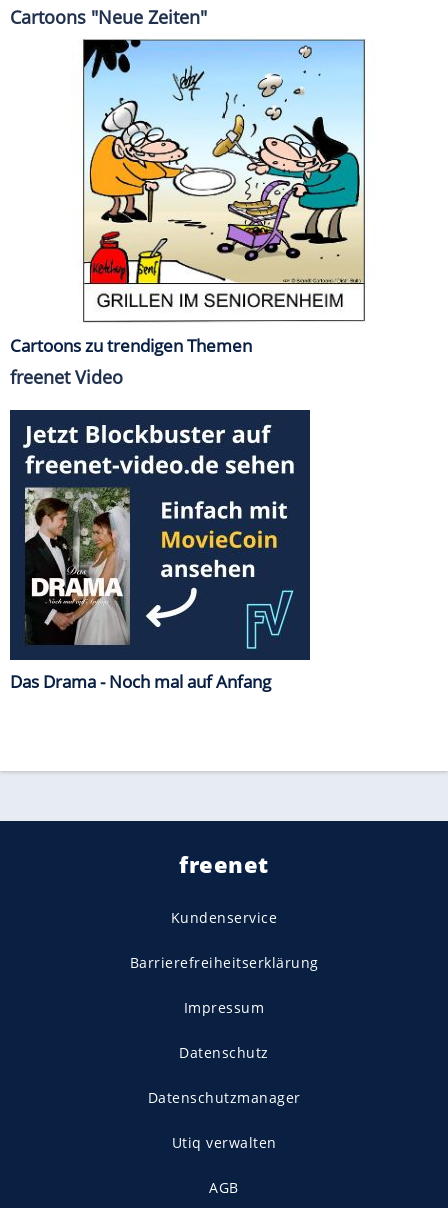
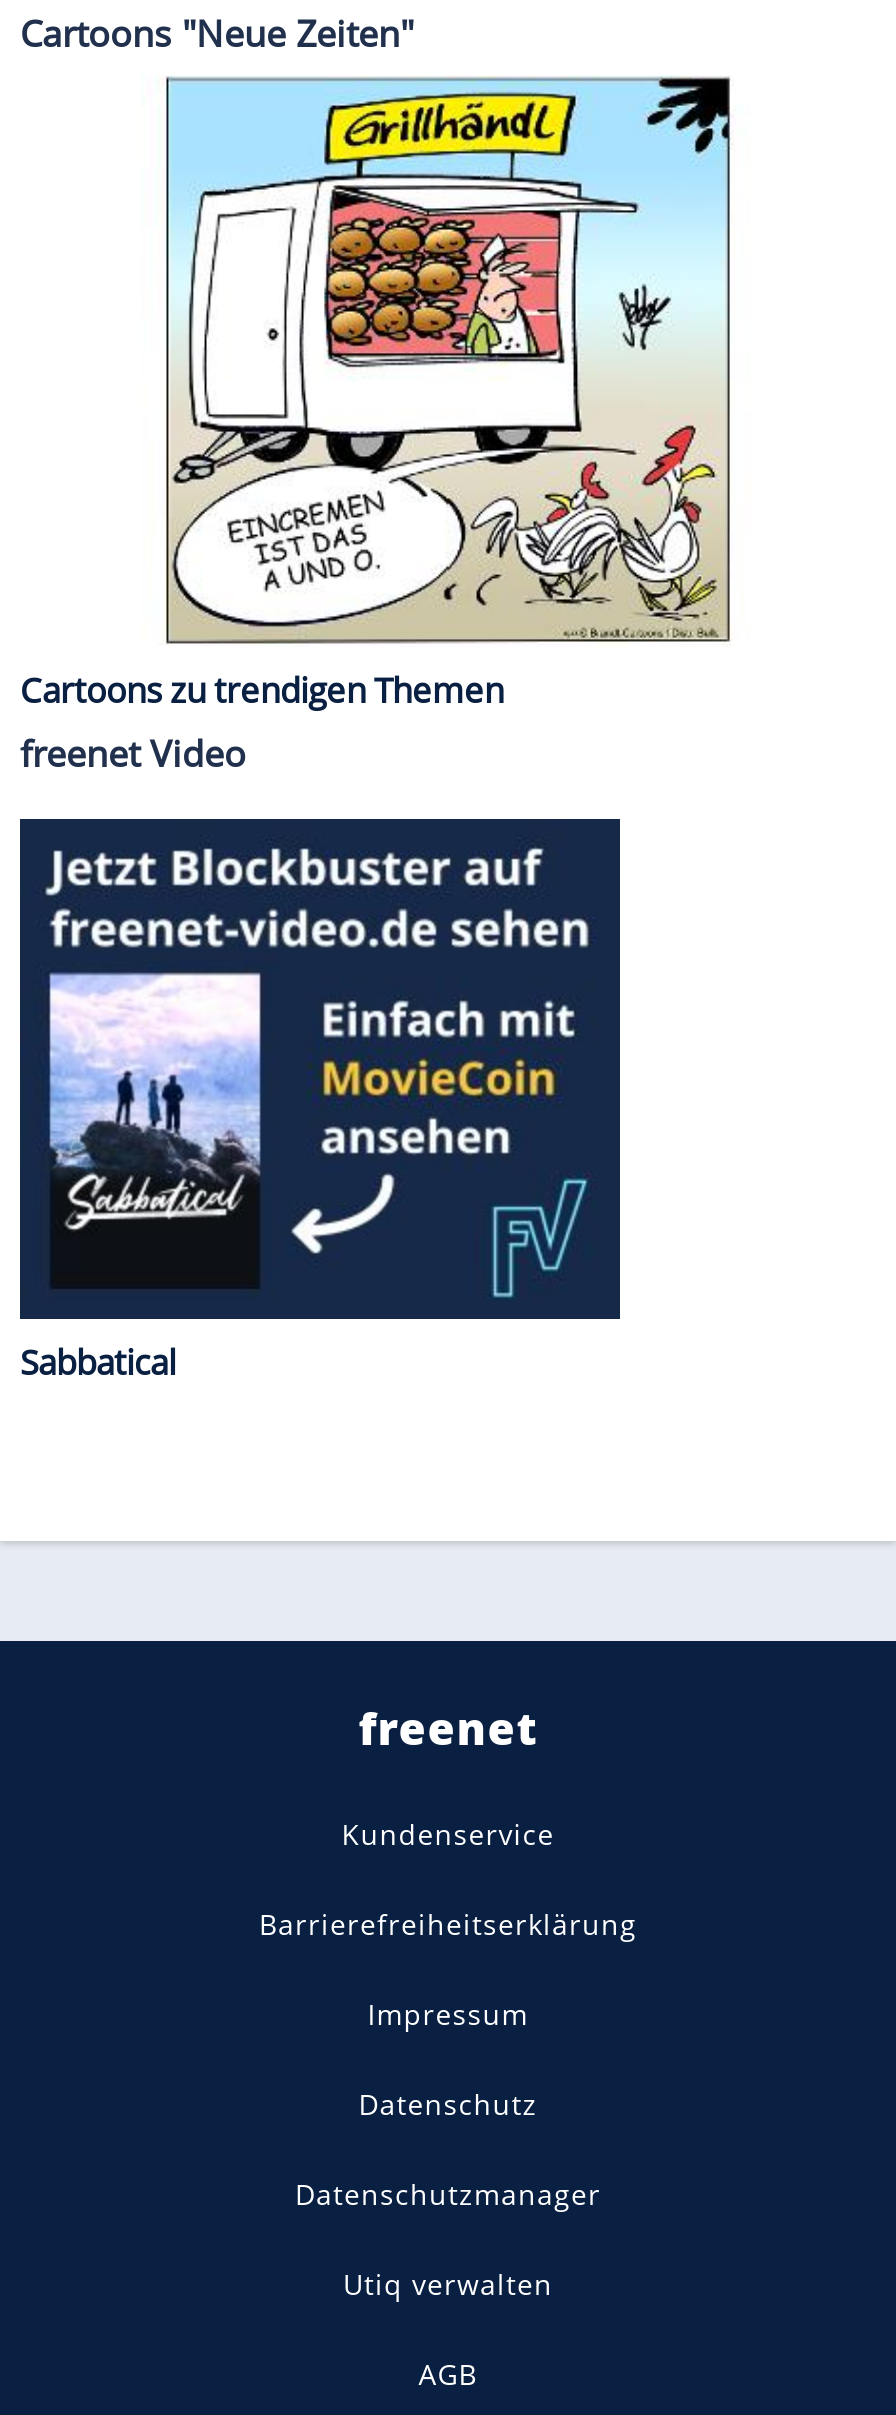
[83,39,365,321] [image] -> [166,77,730,641] [image]
[10,487,271,693] [image] | Das Drama - Noch mal auf Anfang -> [20,971,262,1384] [image] | Sabbatical

